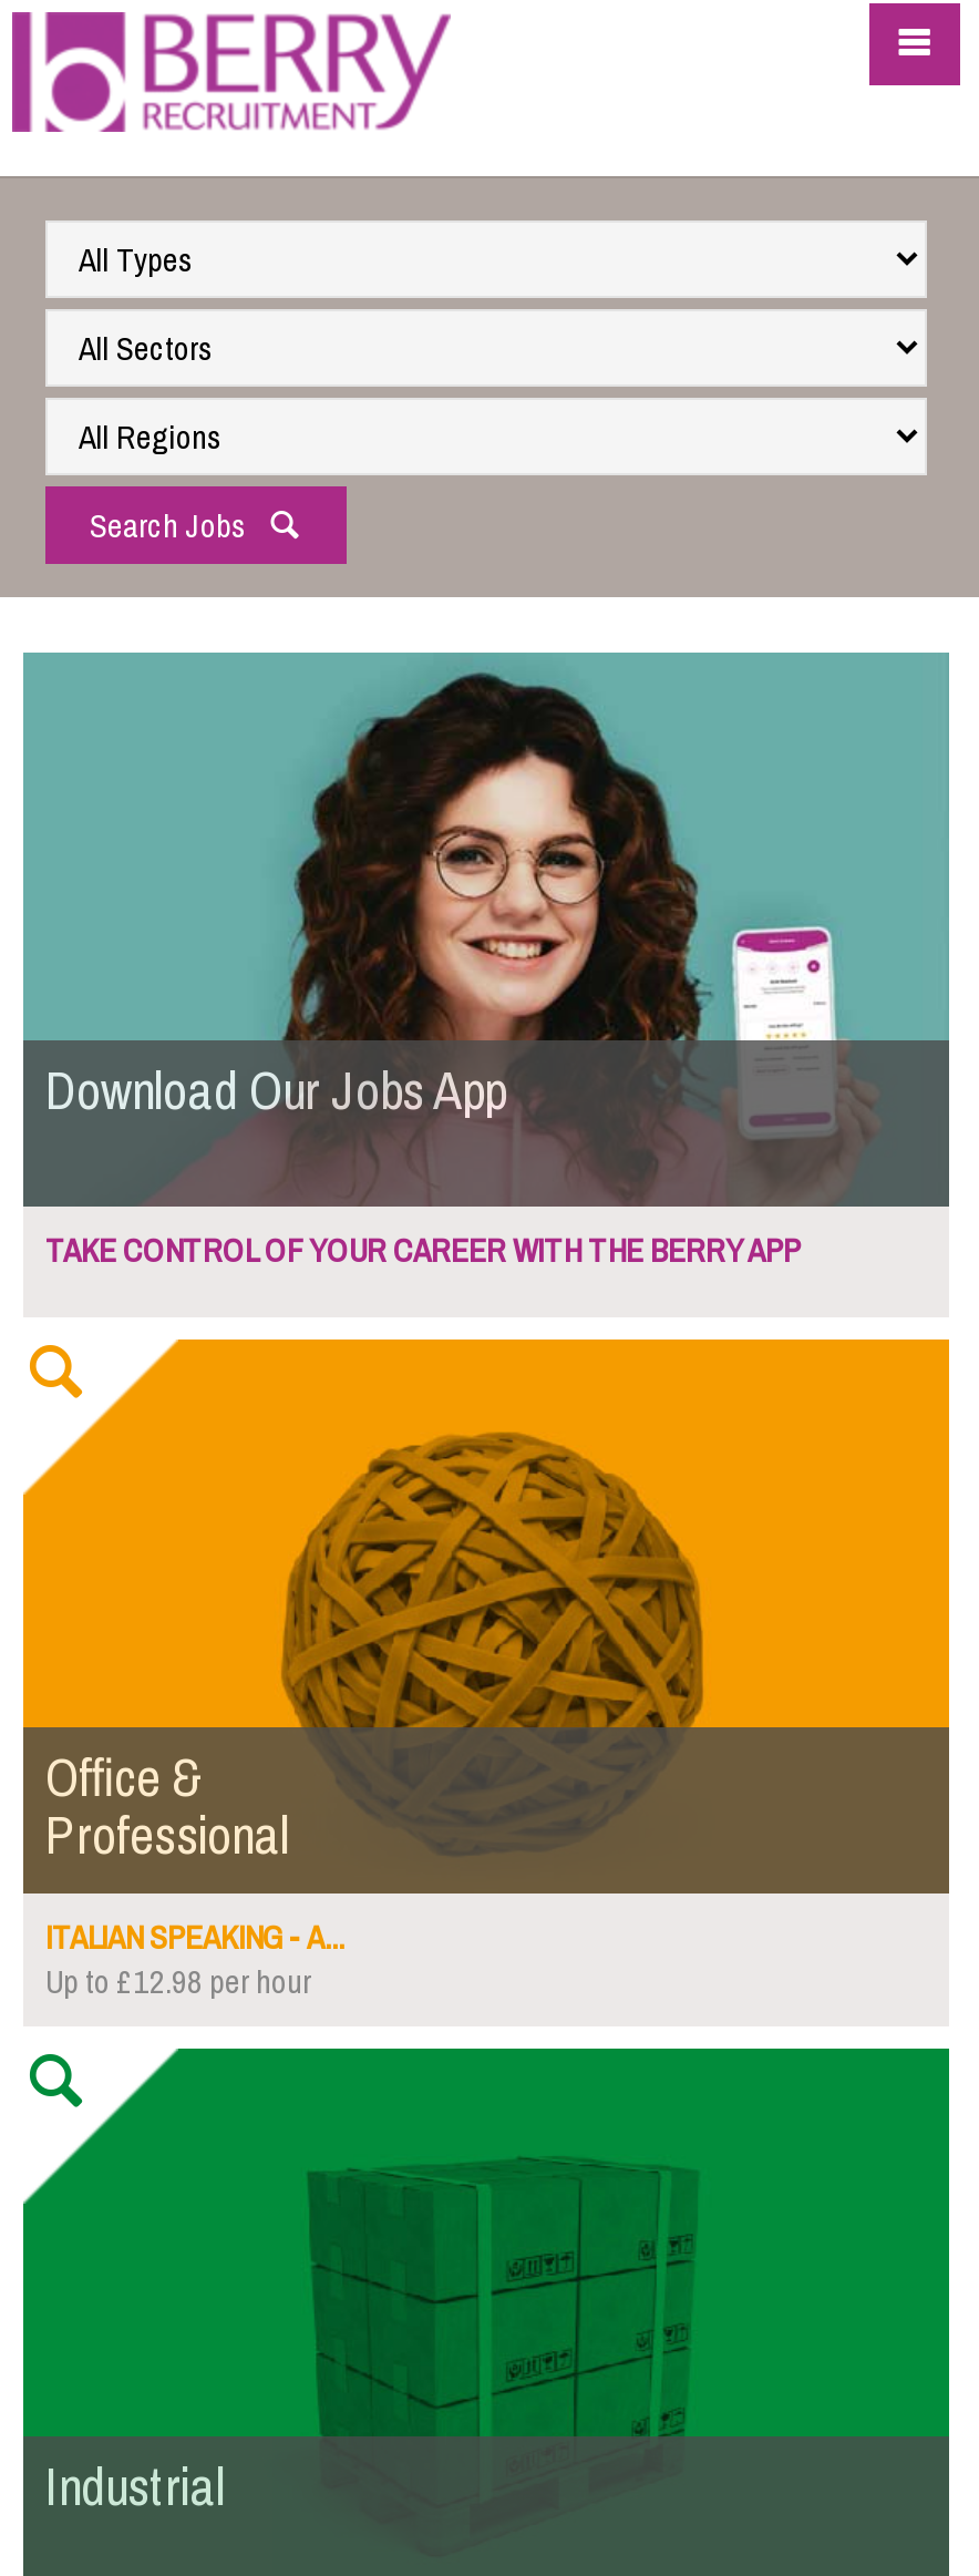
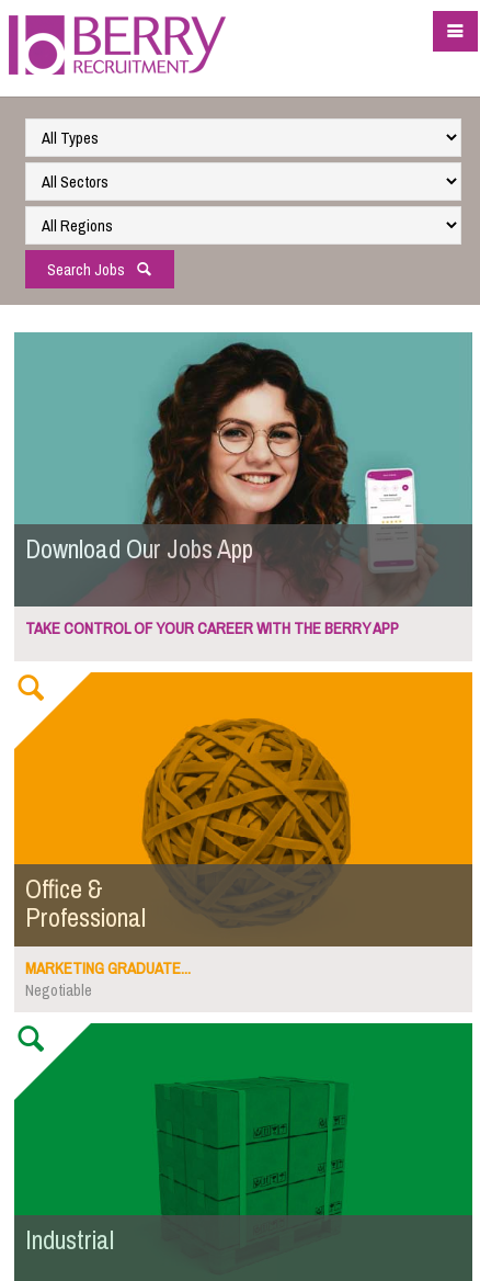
[45,1907,344,2013] ITALIAN SPEAKING - A... | Up to £12.98 per hour -> [25,953,191,1006] MARKETING GRADUATE... | Negotiable

